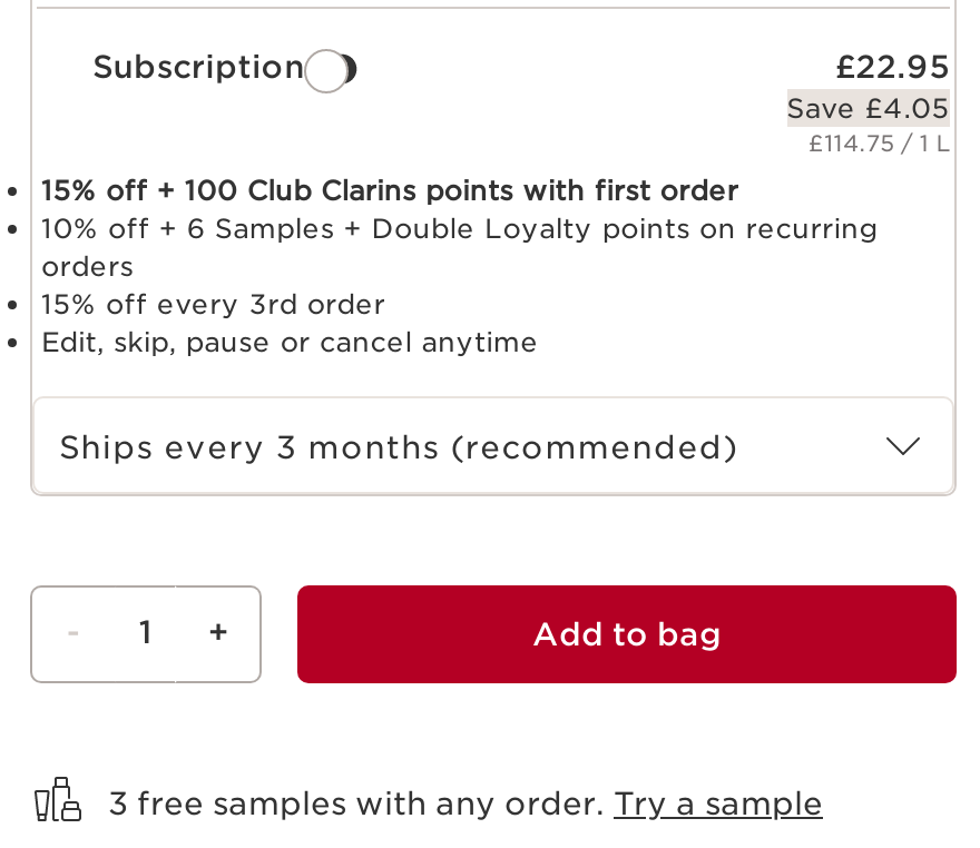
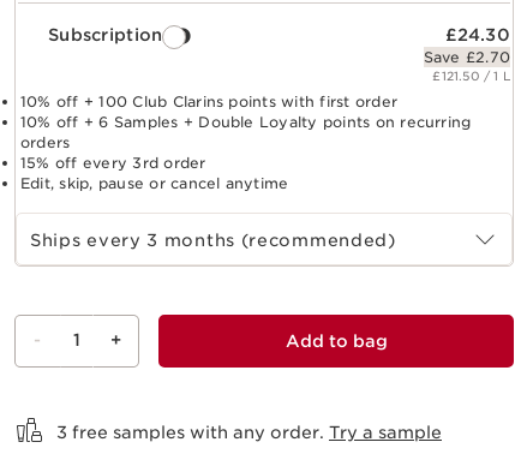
[835,48,950,84] £22.95 -> [446,25,510,44] £24.30
[786,91,950,124] Save £4.05 -> [423,48,510,66] Save £2.70
[808,128,950,155] £114.75 / 1 L -> [433,68,510,83] £121.50 / 1 L
[41,173,738,206] 15% off + 100 Club Clarins points with first order -> [20,92,397,110] 10% off + 100 Club Clarins points with first order

